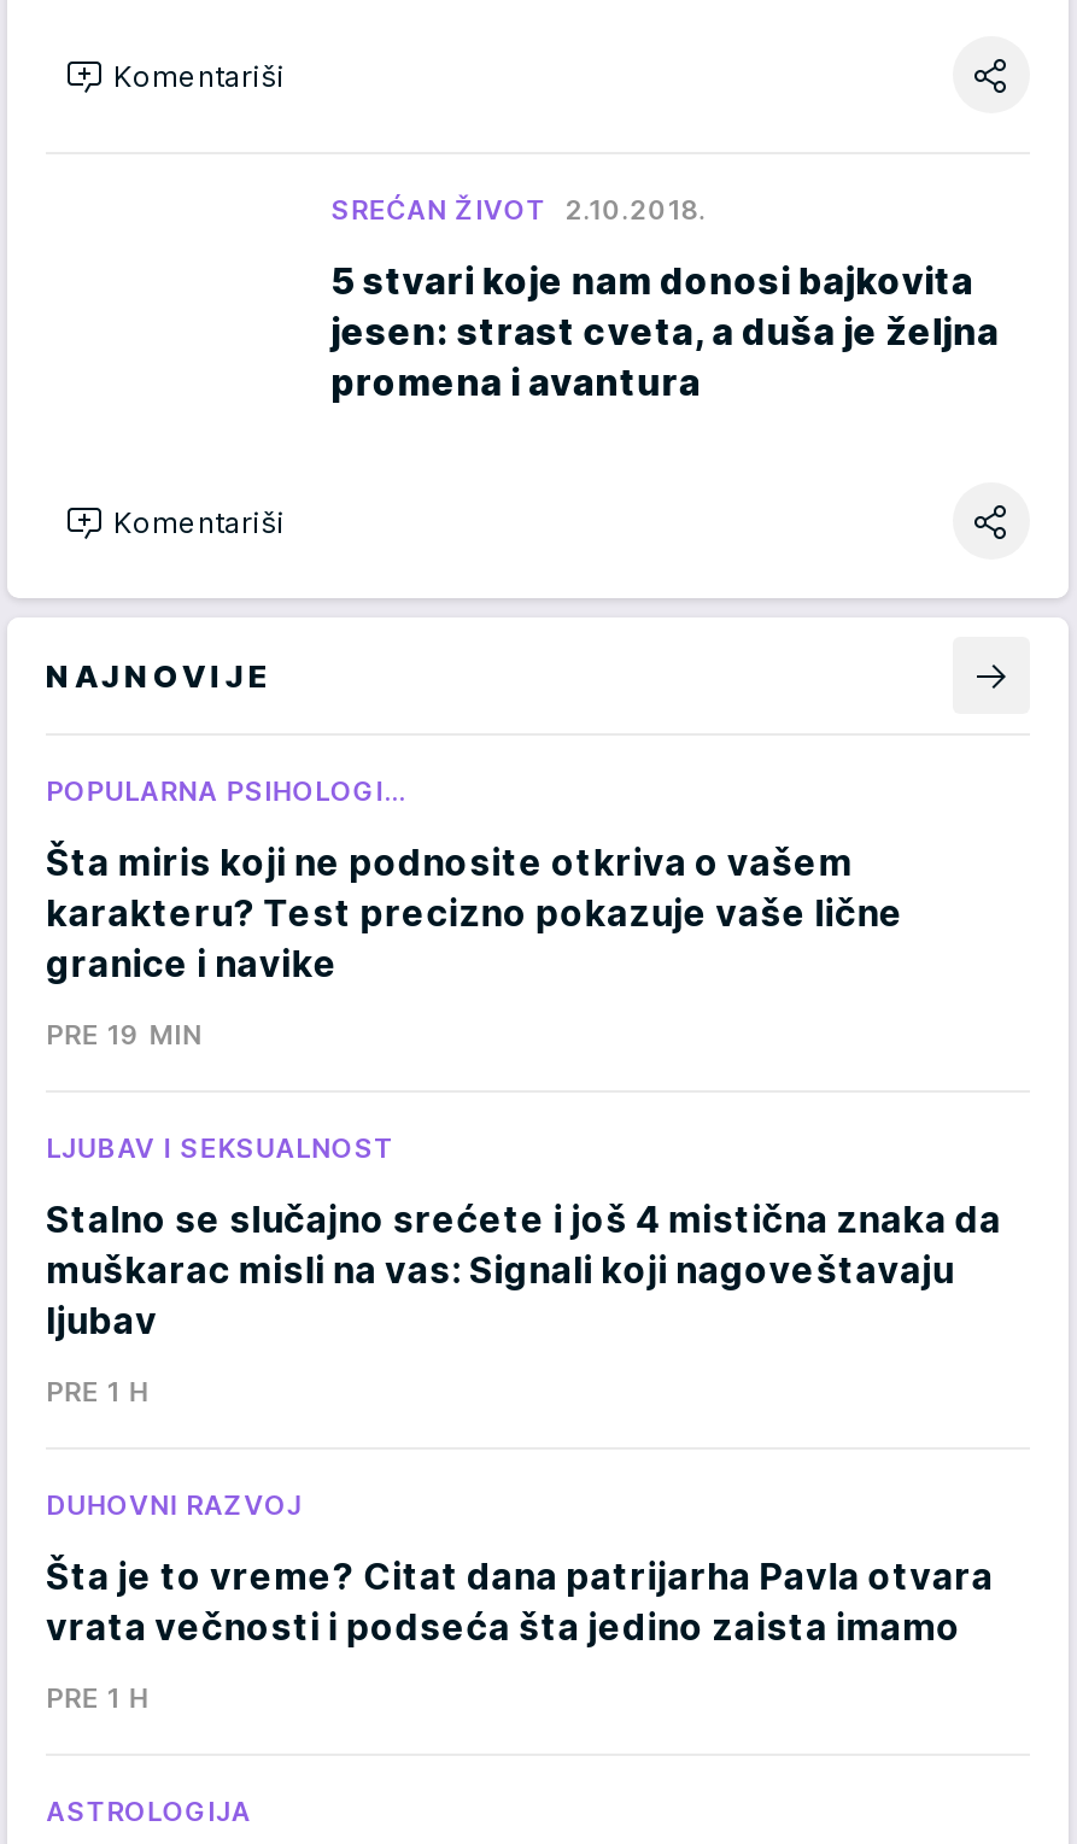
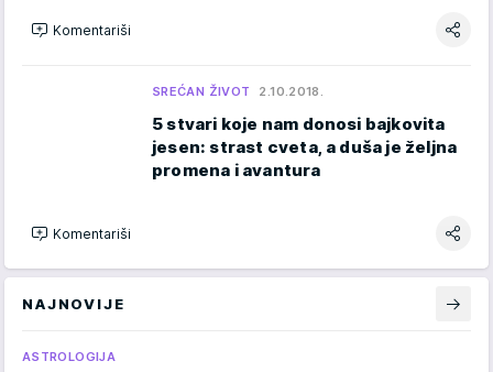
[46,774,1001,1715] POPULARNA PSIHOLOGI… | Šta miris koji ne podnosite otkriva o vašem | karakteru? Test precizno pokazuje vaše lične | granice i navike | PRE 19 MIN | LJUBAV I SEKSUALNOST | Stalno se slučajno srećete i još 4 mistična znaka da | muškarac misli na vas: Signali koji nagoveštavaju | ljubav | PRE 1 H | DUHOVNI RAZVOJ | Šta je to vreme? Citat dana patrijarha Pavla otvara | vrata večnosti i podseća šta jedino zaista imamo | PRE 1 H -> none

